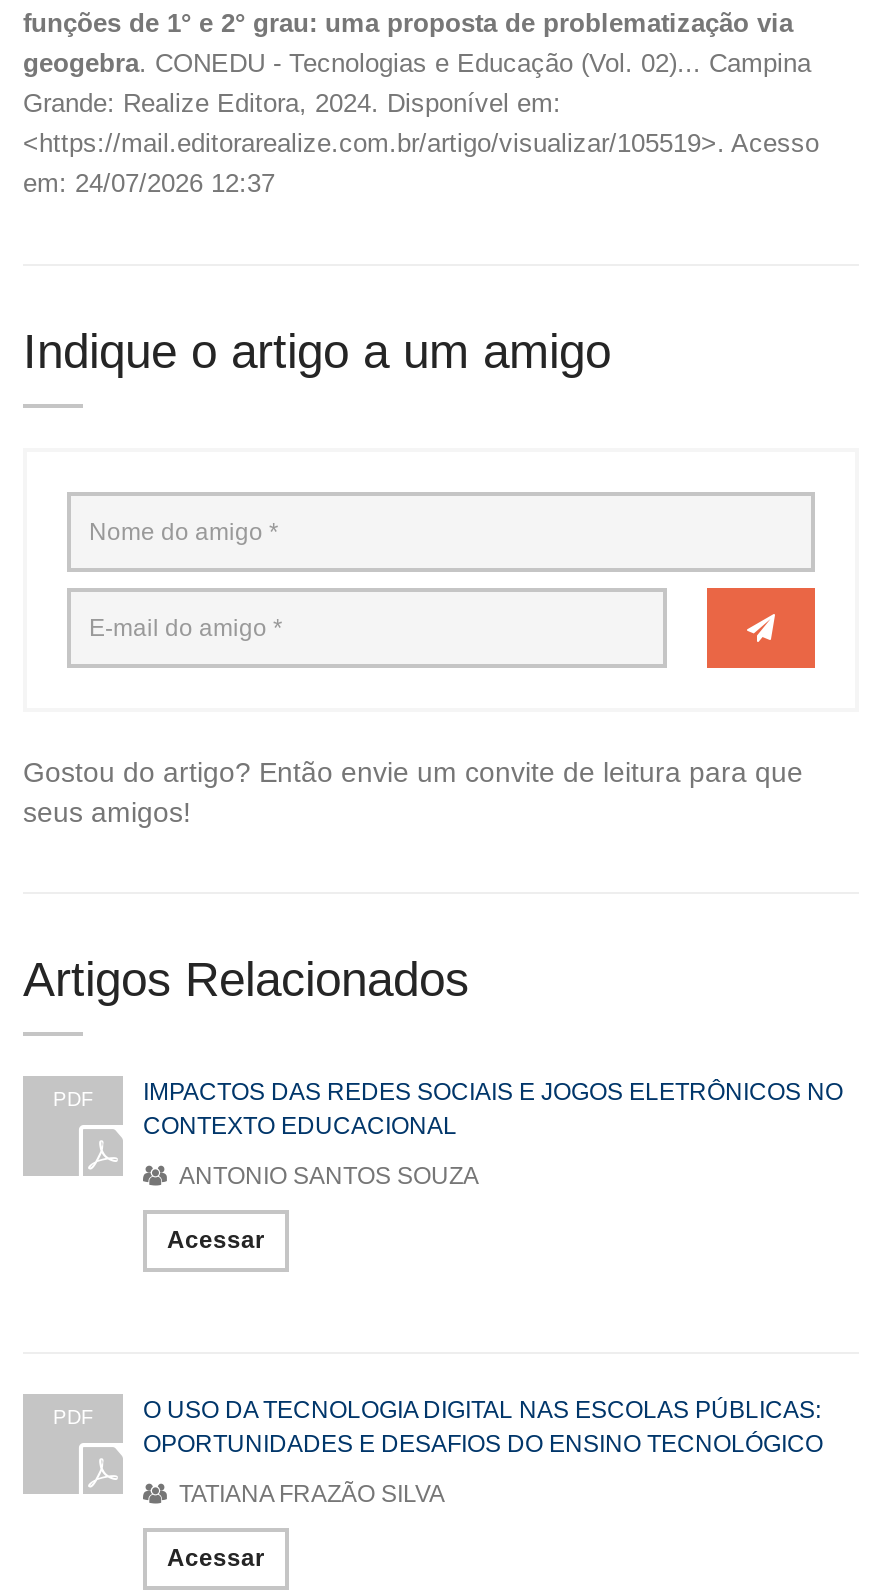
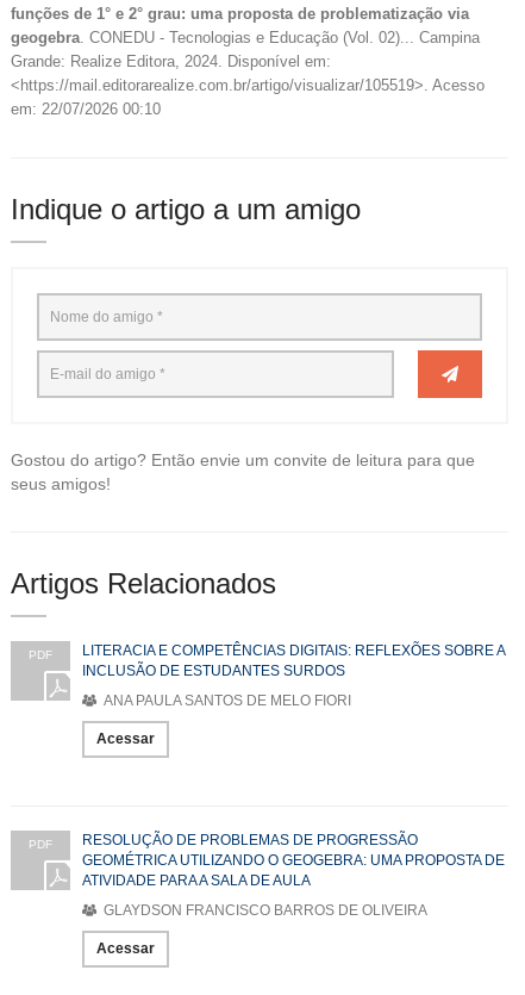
[23,168,275,198] em: 24/07/2026 12:37 -> [11,100,161,118] em: 22/07/2026 00:10
[143,1078,843,1140] IMPACTOS DAS REDES SOCIAIS E JOGOS ELETRÔNICOS NO | CONTEXTO EDUCACIONAL -> [82,642,505,679] LITERACIA E COMPETÊNCIAS DIGITAIS: REFLEXÕES SOBRE A | INCLUSÃO DE ESTUDANTES SURDOS
[173,1162,479,1190] ANTONIO SANTOS SOUZA -> [100,692,351,709] ANA PAULA SANTOS DE MELO FIORI
[143,1396,823,1458] O USO DA TECNOLOGIA DIGITAL NAS ESCOLAS PÚBLICAS: | OPORTUNIDADES E DESAFIOS DO ENSINO TECNOLÓGICO -> [82,832,505,889] RESOLUÇÃO DE PROBLEMAS DE PROGRESSÃO | GEOMÉTRICA UTILIZANDO O GEOGEBRA: UMA PROPOSTA DE | ATIVIDADE PARA A SALA DE AULA
[173,1480,445,1508] TATIANA FRAZÃO SILVA -> [100,902,427,918] GLAYDSON FRANCISCO BARROS DE OLIVEIRA

